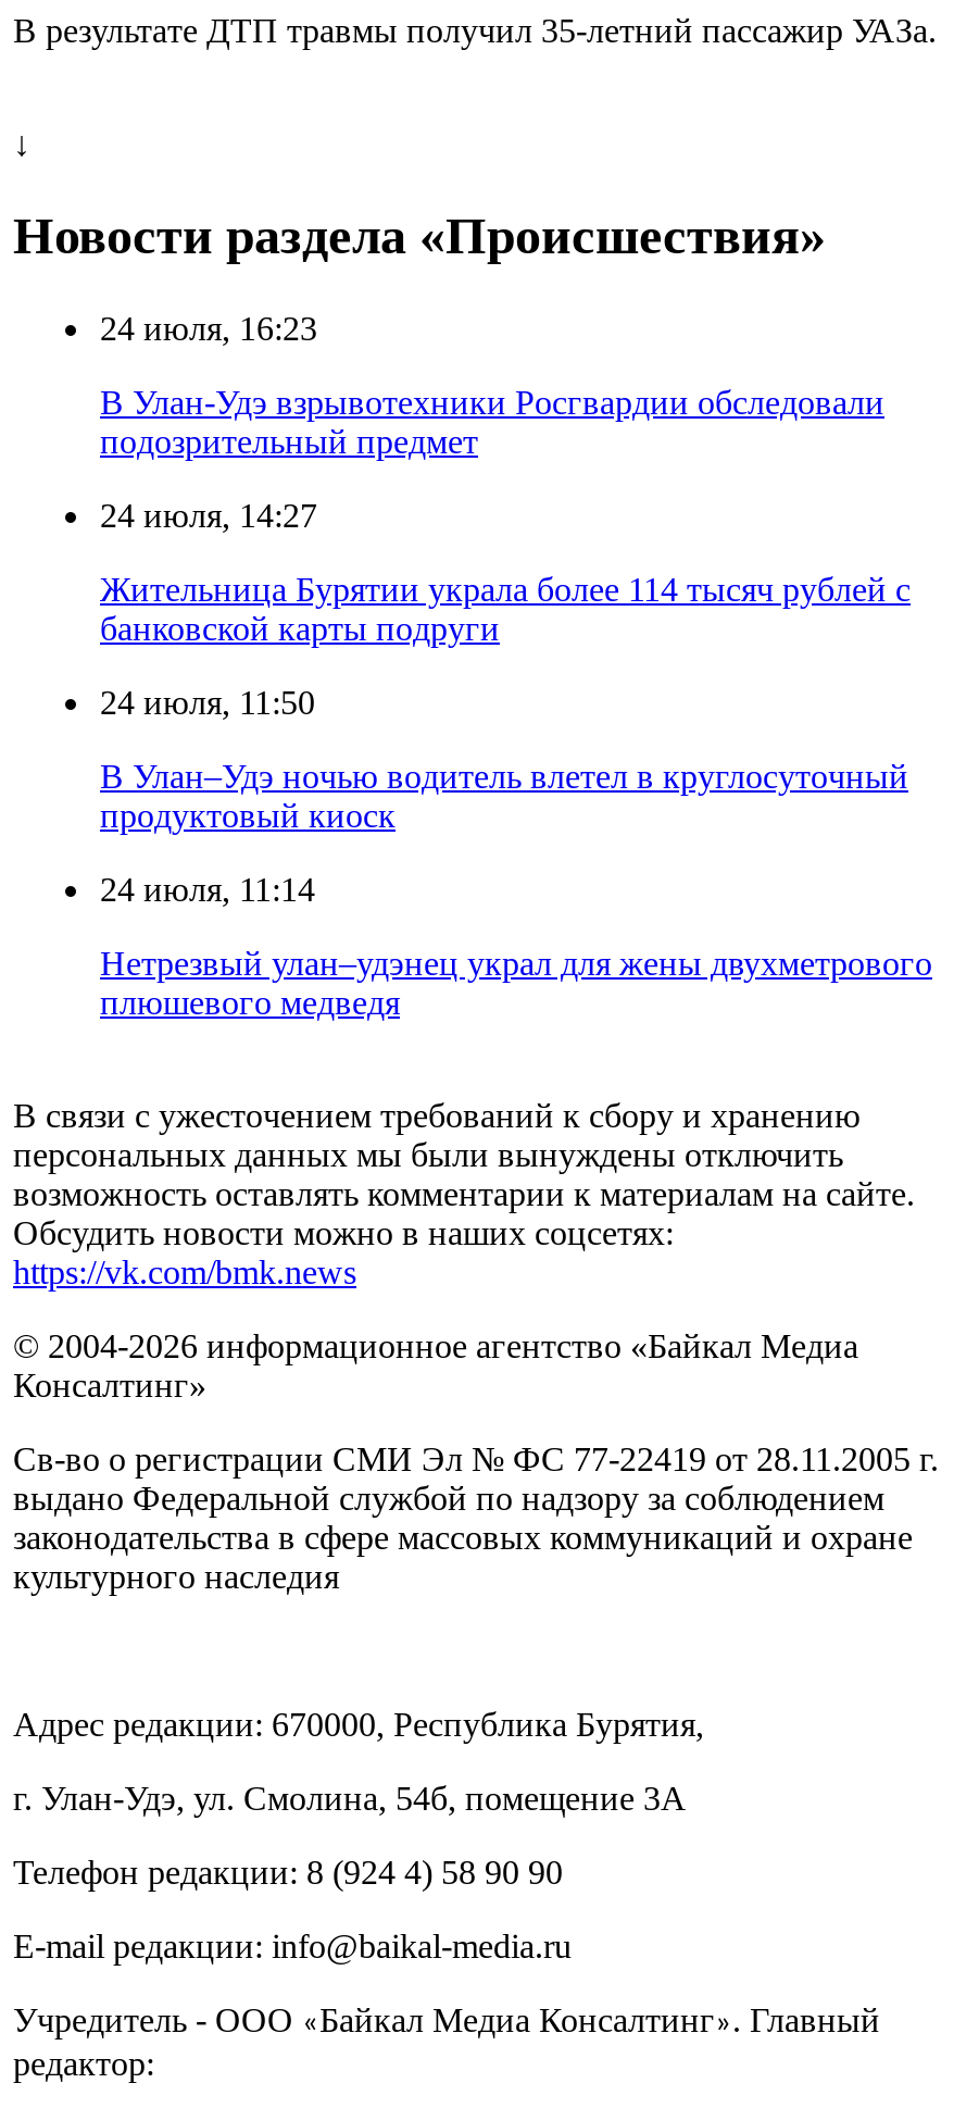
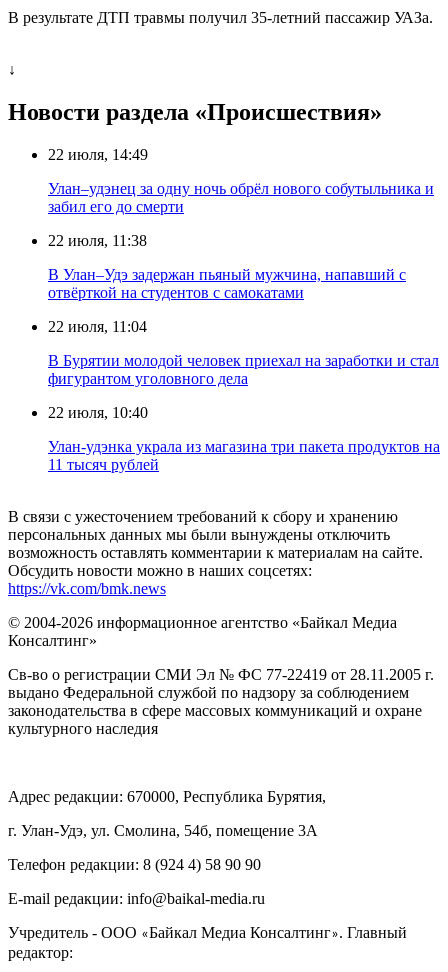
[100,310,317,347] 24 июля, 16:23 -> [48,146,148,163] 22 июля, 14:49
[100,384,884,460] В Улан-Удэ взрывотехники Росгвардии обследовали | подозрительный предмет -> [48,180,434,215] Улан–удэнец за одну ночь обрёл нового собутыльника и | забил его до смерти
[100,497,317,534] 24 июля, 14:27 -> [48,232,147,249] 22 июля, 11:38
[100,571,911,647] Жительница Бурятии украла более 114 тысяч рублей с | банковской карты подруги -> [48,266,406,301] В Улан–Удэ задержан пьяный мужчина, напавший с | отвёрткой на студентов с самокатами
[100,684,315,721] 24 июля, 11:50 -> [48,318,147,335] 22 июля, 11:04
[100,758,908,834] В Улан–Удэ ночью водитель влетел в круглосуточный | продуктовый киоск -> [48,352,439,387] В Бурятии молодой человек приехал на заработки и стал | фигурантом уголовного дела
[100,871,315,908] 24 июля, 11:14 -> [48,404,148,421] 22 июля, 10:40
[100,945,932,1021] Нетрезвый улан–удэнец украл для жены двухметрового | плюшевого медведя -> [48,438,440,473] Улан-удэнка украла из магазина три пакета продуктов на | 11 тысяч рублей

